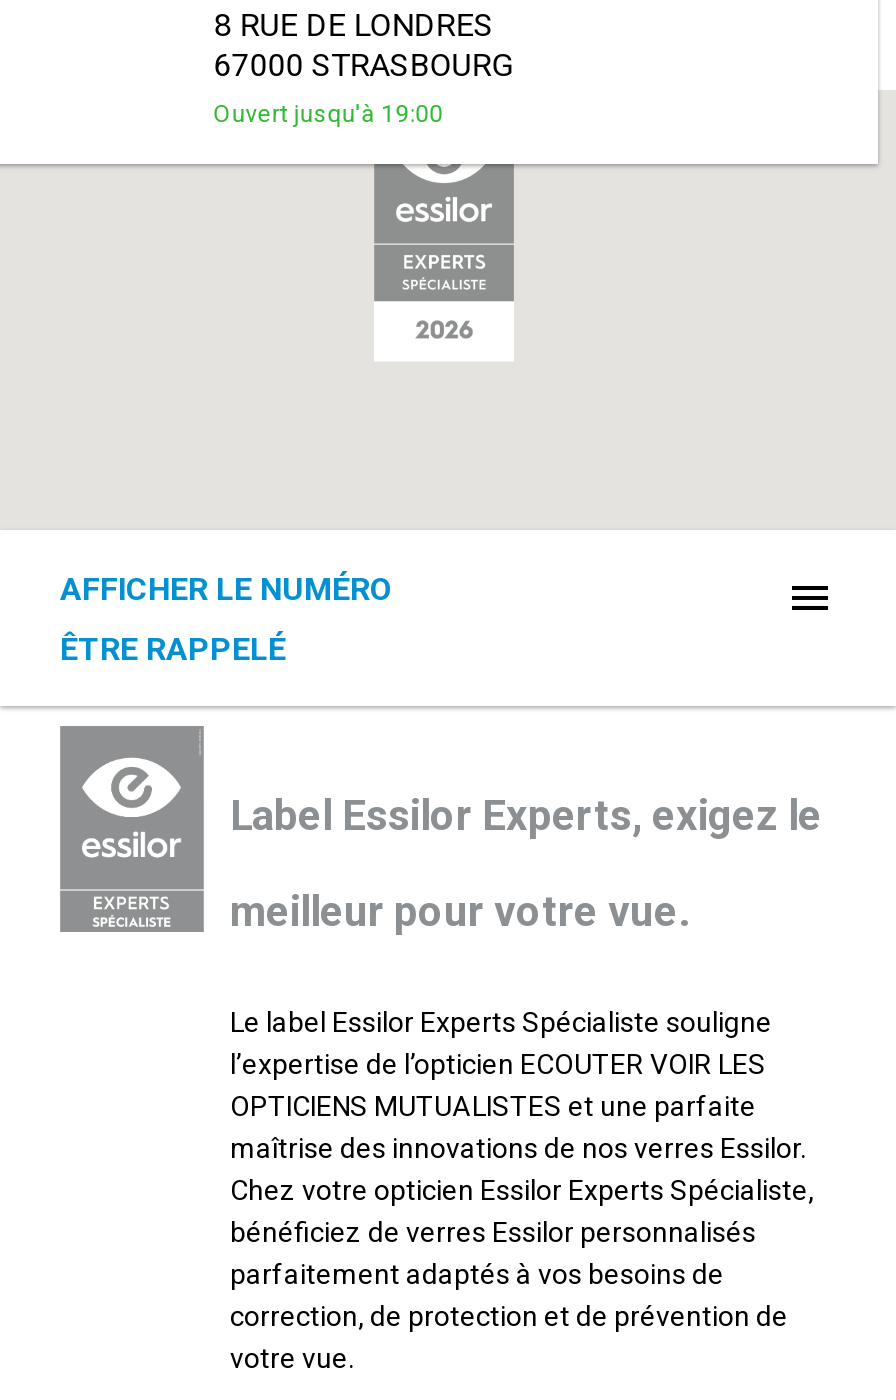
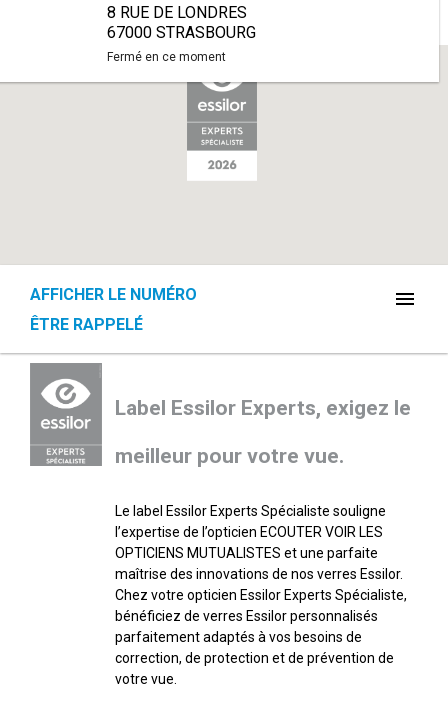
[213,100,443,128] Ouvert jusqu'à 19:00 -> [107,50,226,64] Fermé en ce moment

